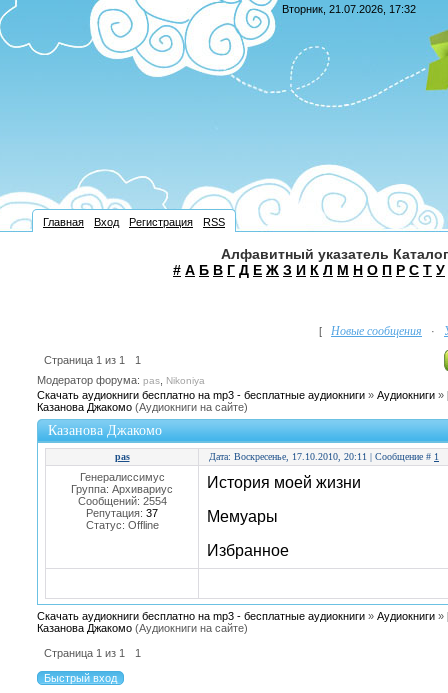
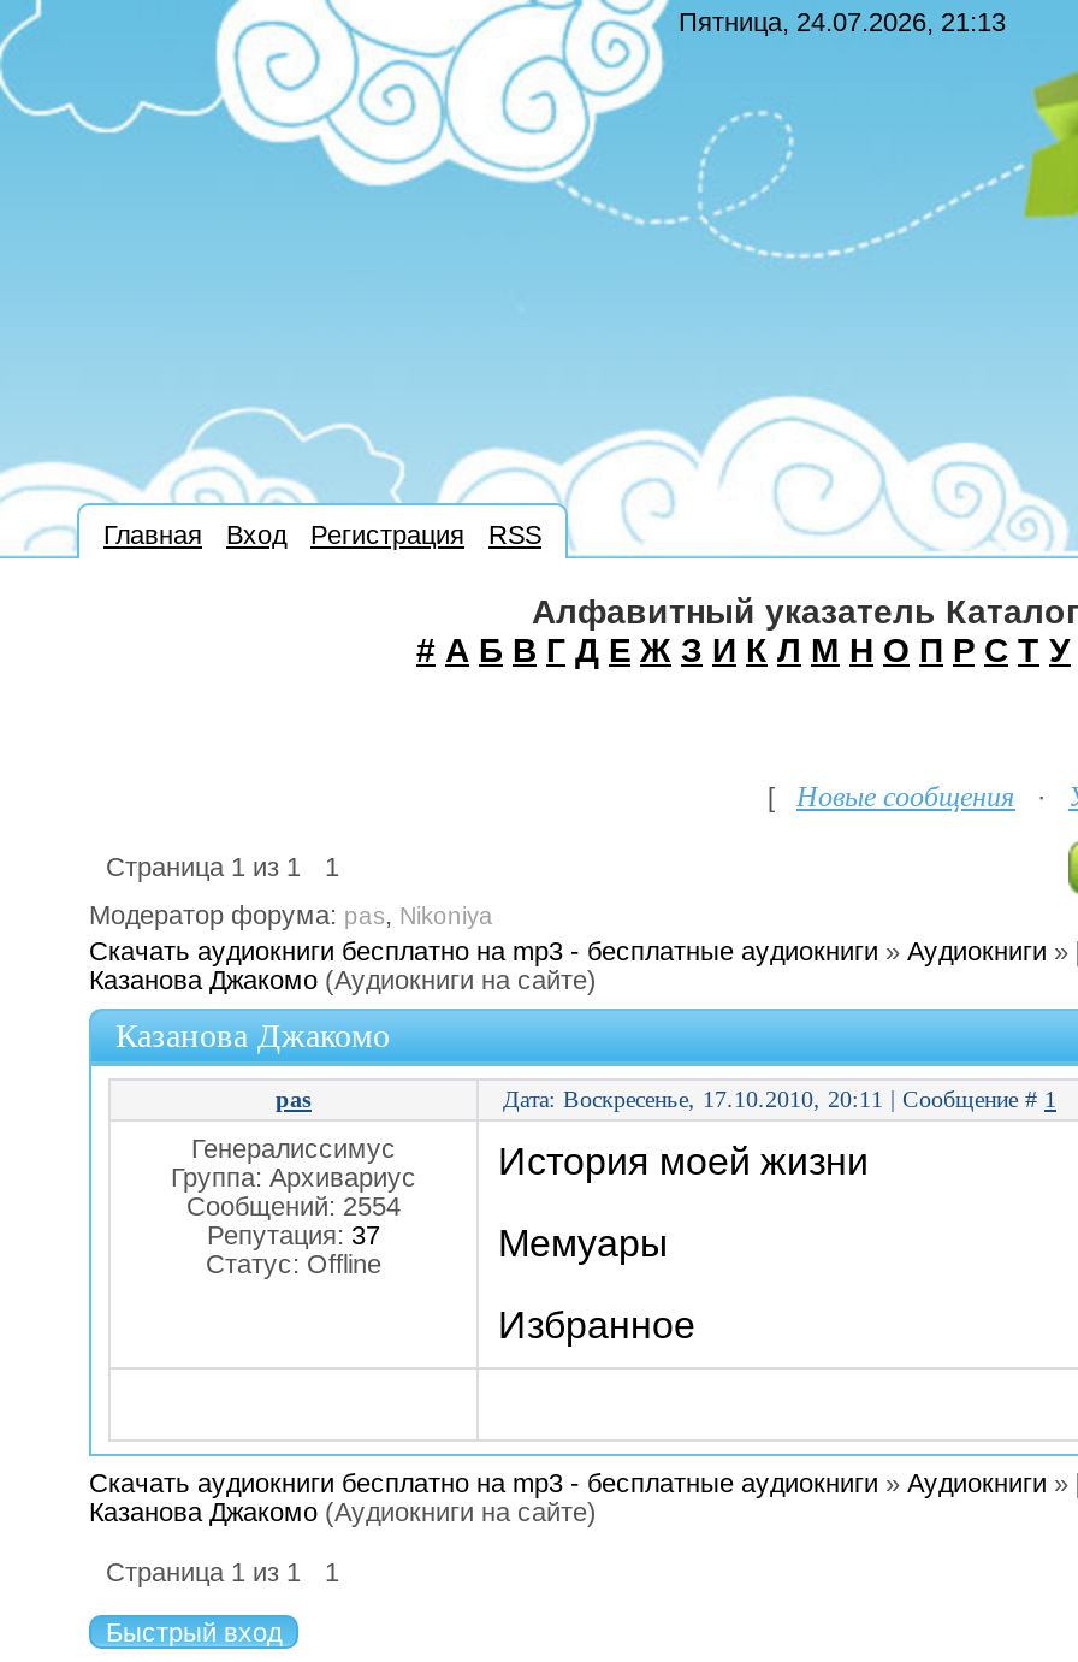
[282,3,416,15] Вторник, 21.07.2026, 17:32 -> [679,7,1006,36] Пятница, 24.07.2026, 21:13

